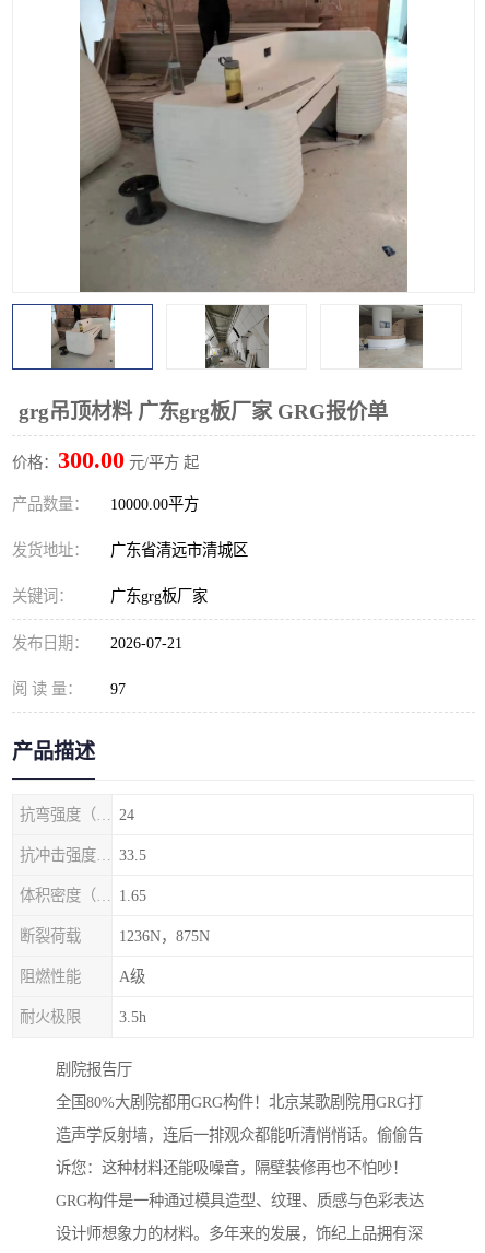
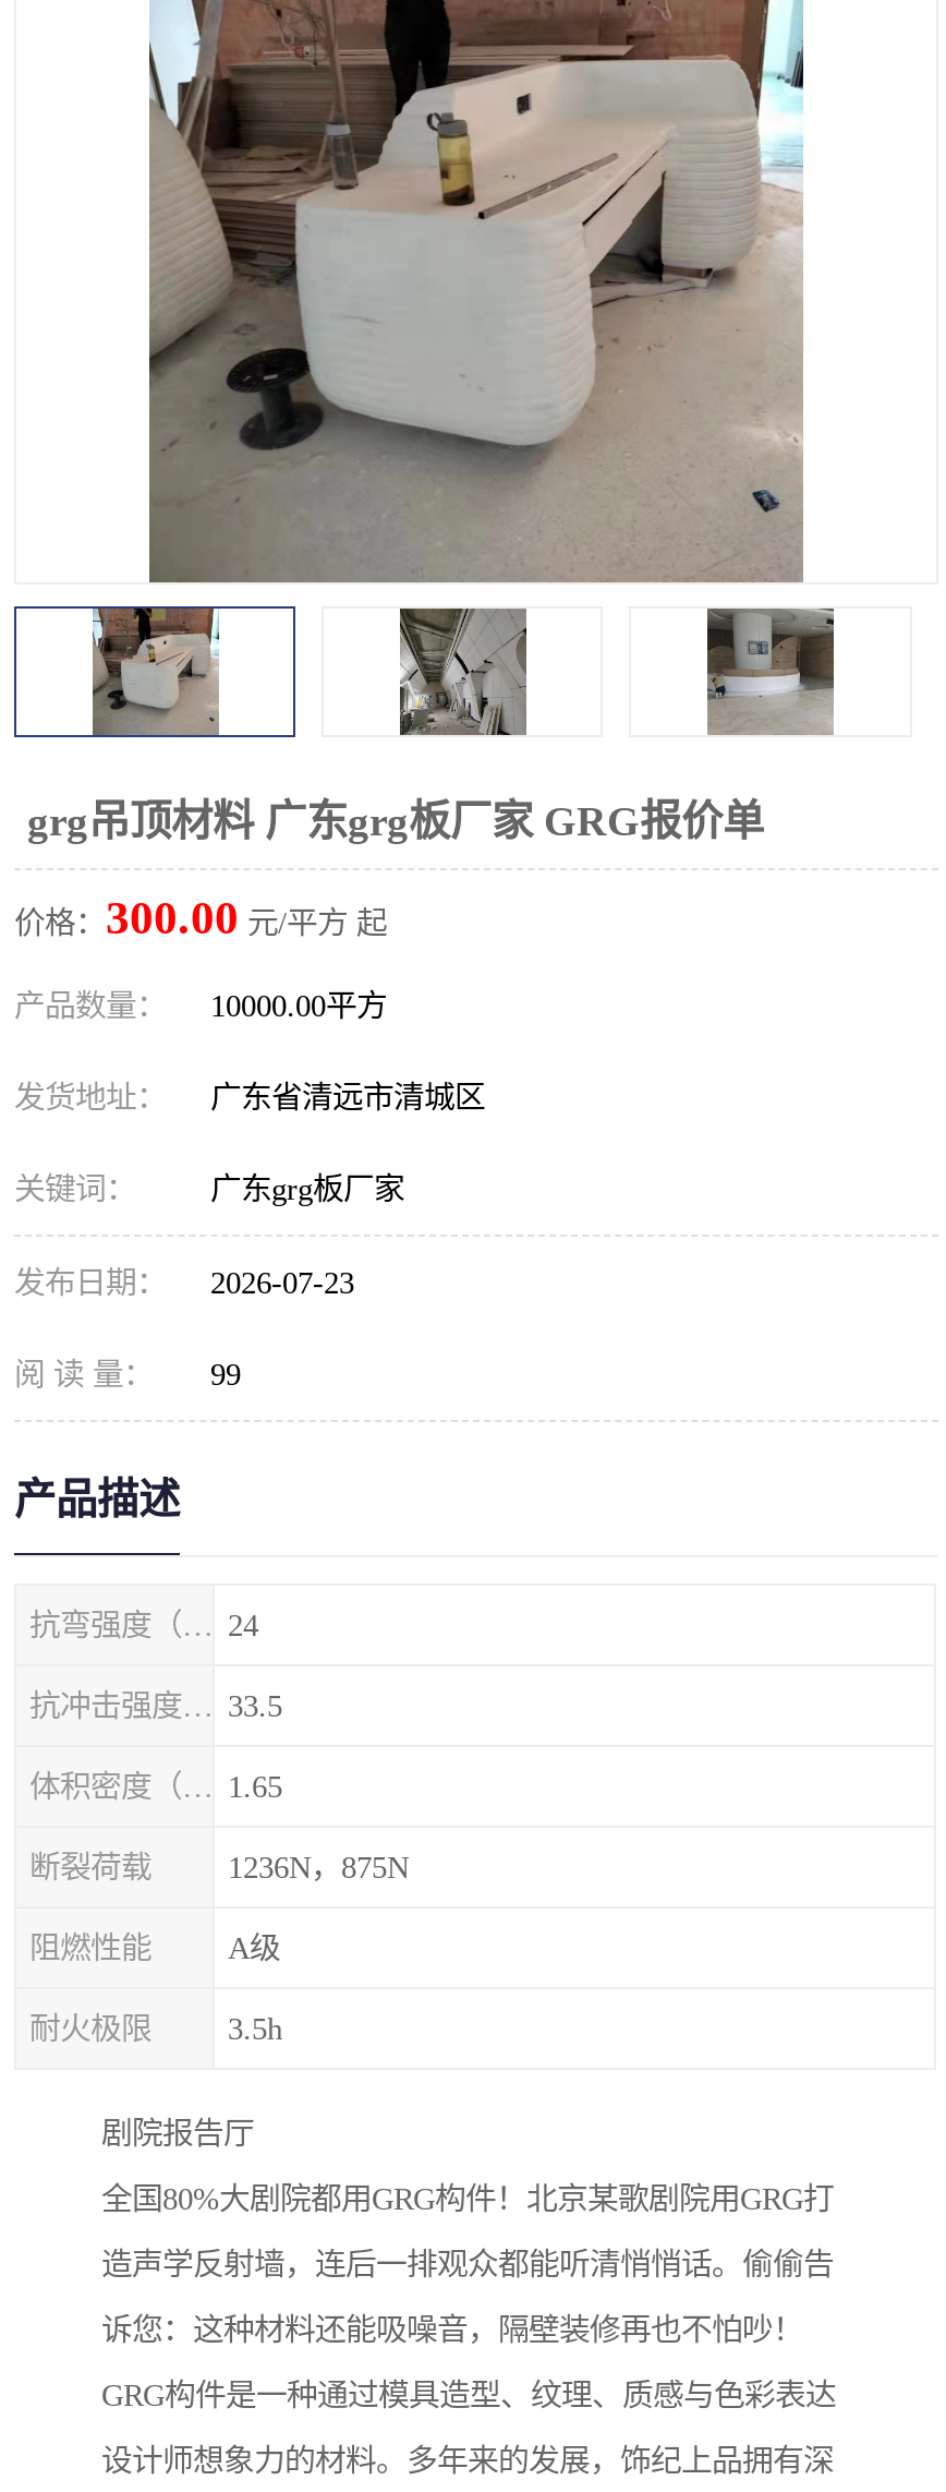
[12,634,182,652] 发布日期： 2026-07-21 -> [14,1265,354,1300] 发布日期： 2026-07-23
[12,680,126,698] 阅 读 量： 97 -> [14,1357,241,1392] 阅 读 量： 99

